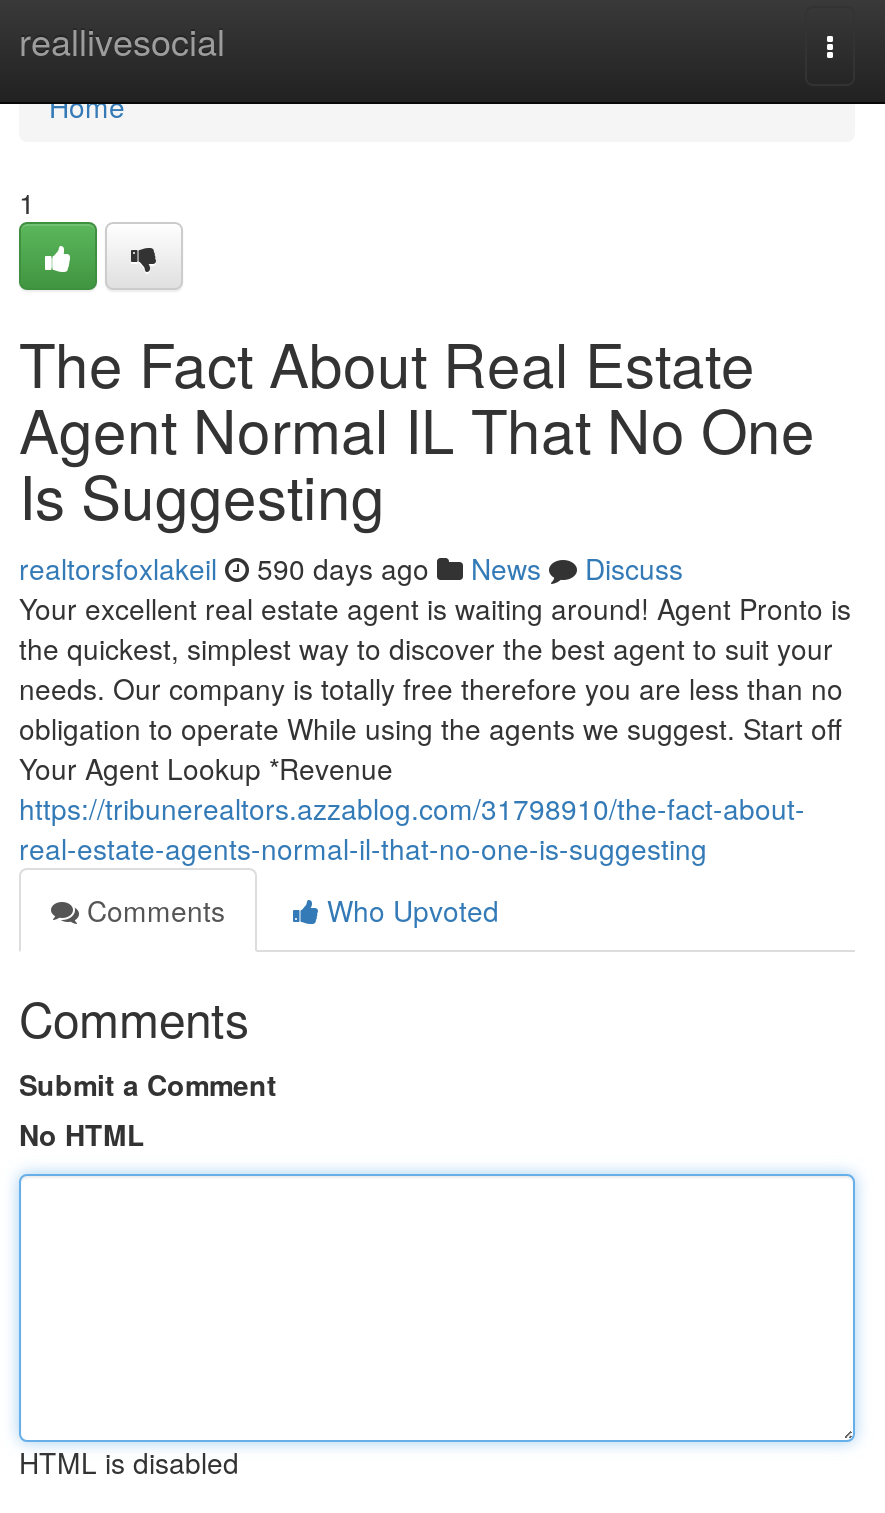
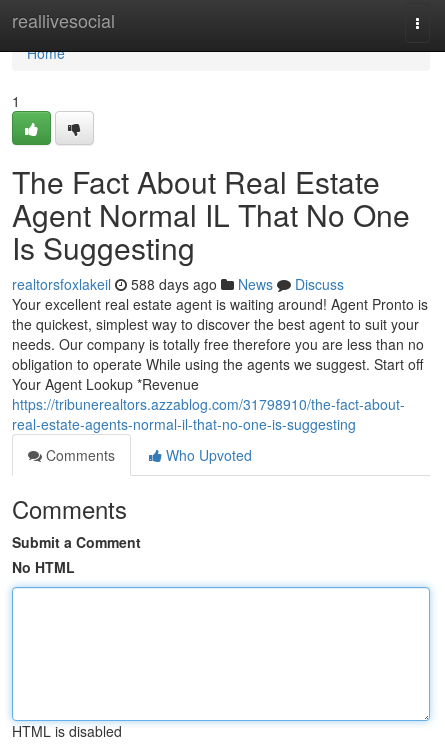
[19,548,683,588] realtorsfoxlakeil 590 days ago News Discuss -> [12,274,344,294] realtorsfoxlakeil 588 days ago News Discuss

